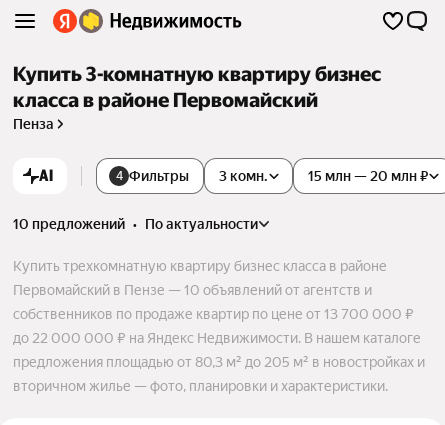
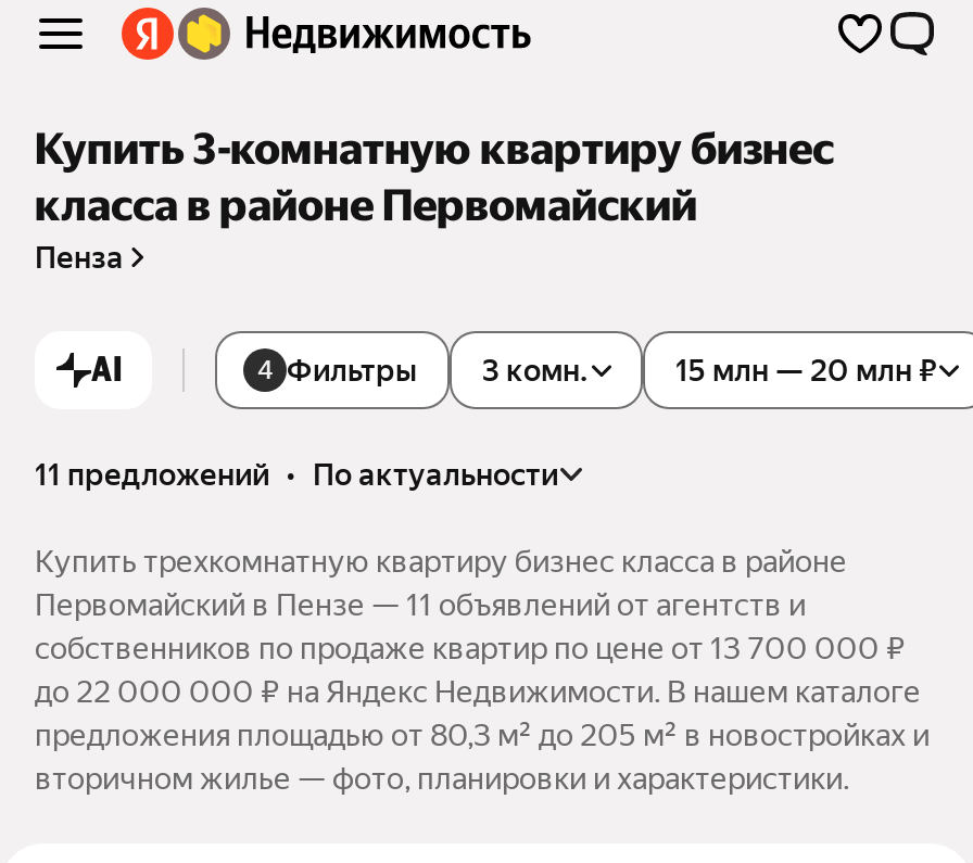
[13,216,258,232] 10 предложений • по актуальности -> [35,457,558,492] 11 предложений • по актуальности
[13,282,372,298] Первомайский в Пензе — 10 объявлений от агентств и -> [35,588,806,622] Первомайский в Пензе — 11 объявлений от агентств и

